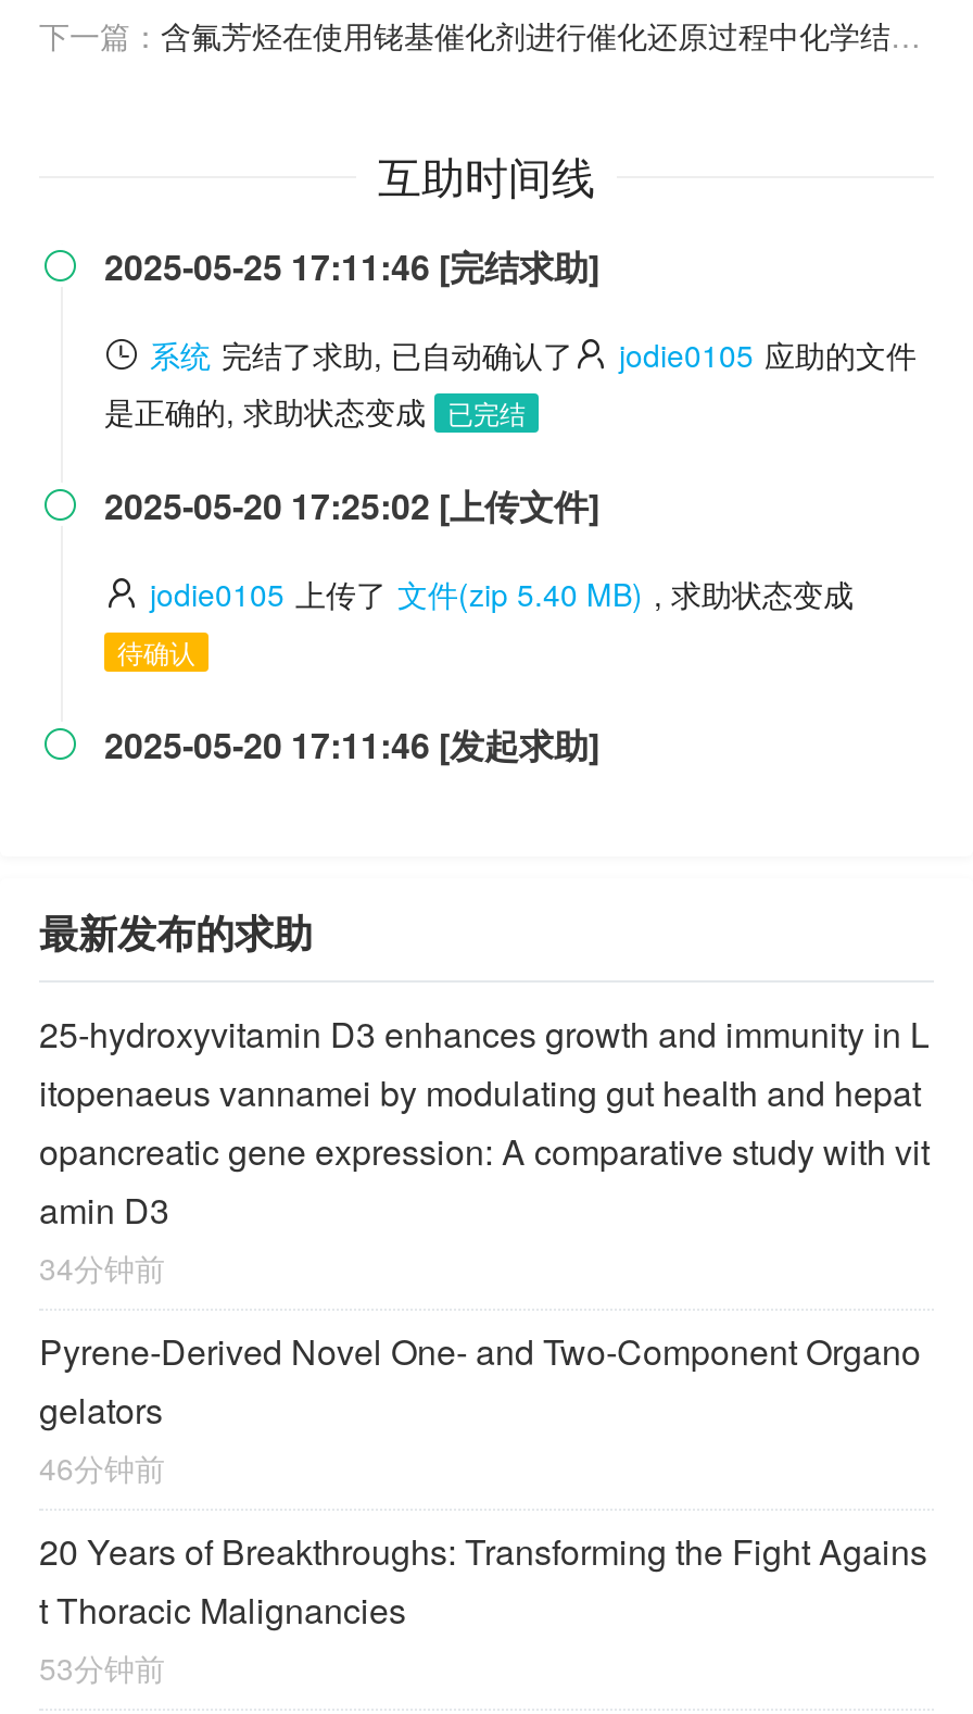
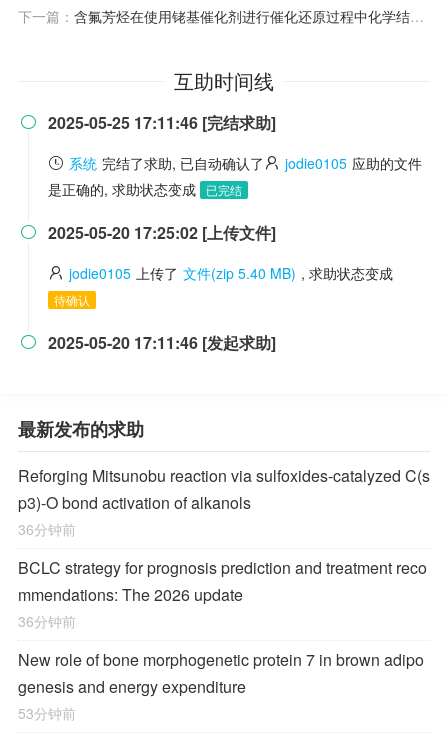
[39,1009,930,1289] 25-hydroxyvitamin D3 enhances growth and immunity in L | itopenaeus vannamei by modulating gut health and hepat | opancreatic gene expression: A comparative study with vit | amin D3 | 34分钟前 -> [18,464,430,539] Reforging Mitsunobu reaction via sulfoxides-catalyzed C(s | p3)-O bond activation of alkanols | 36分钟前
[39,1326,921,1489] Pyrene‐Derived Novel One‐ and Two‐Component Organo | gelators | 46分钟前 -> [18,556,427,631] BCLC strategy for prognosis prediction and treatment reco | mmendations: The 2026 update | 36分钟前
[39,1526,927,1635] 20 Years of Breakthroughs: Transforming the Fight Agains | t Thoracic Malignancies -> [18,648,424,698] New role of bone morphogenetic protein 7 in brown adipo | genesis and energy expenditure

